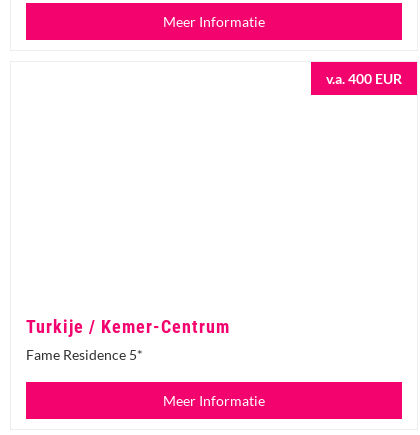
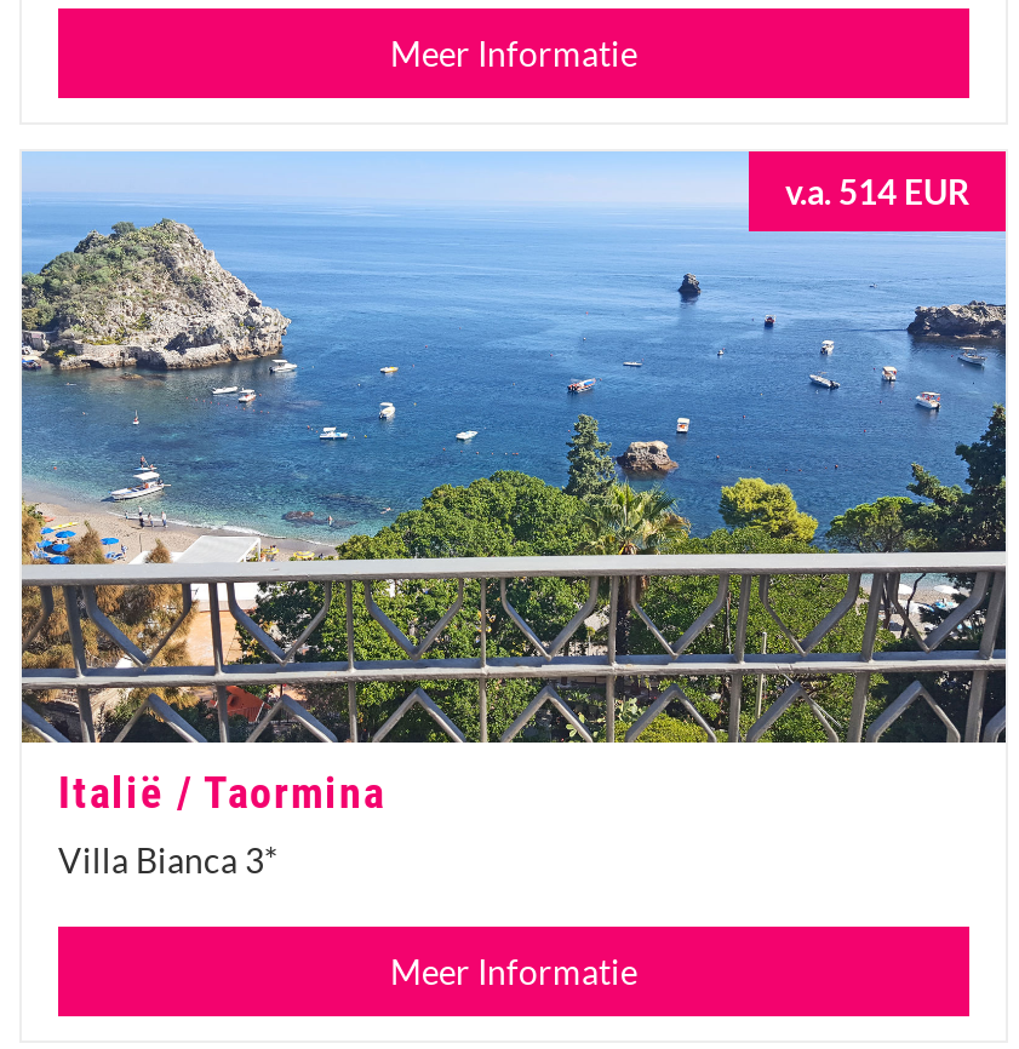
none -> [19,148,1008,746] [image]
[326,70,402,87] v.a. 400 EUR -> [785,172,969,213] v.a. 514 EUR
[26,316,230,363] Turkije / Kemer-Centrum | Fame Residence 5* -> [58,767,385,881] Italië / Taormina | Villa Bianca 3*

